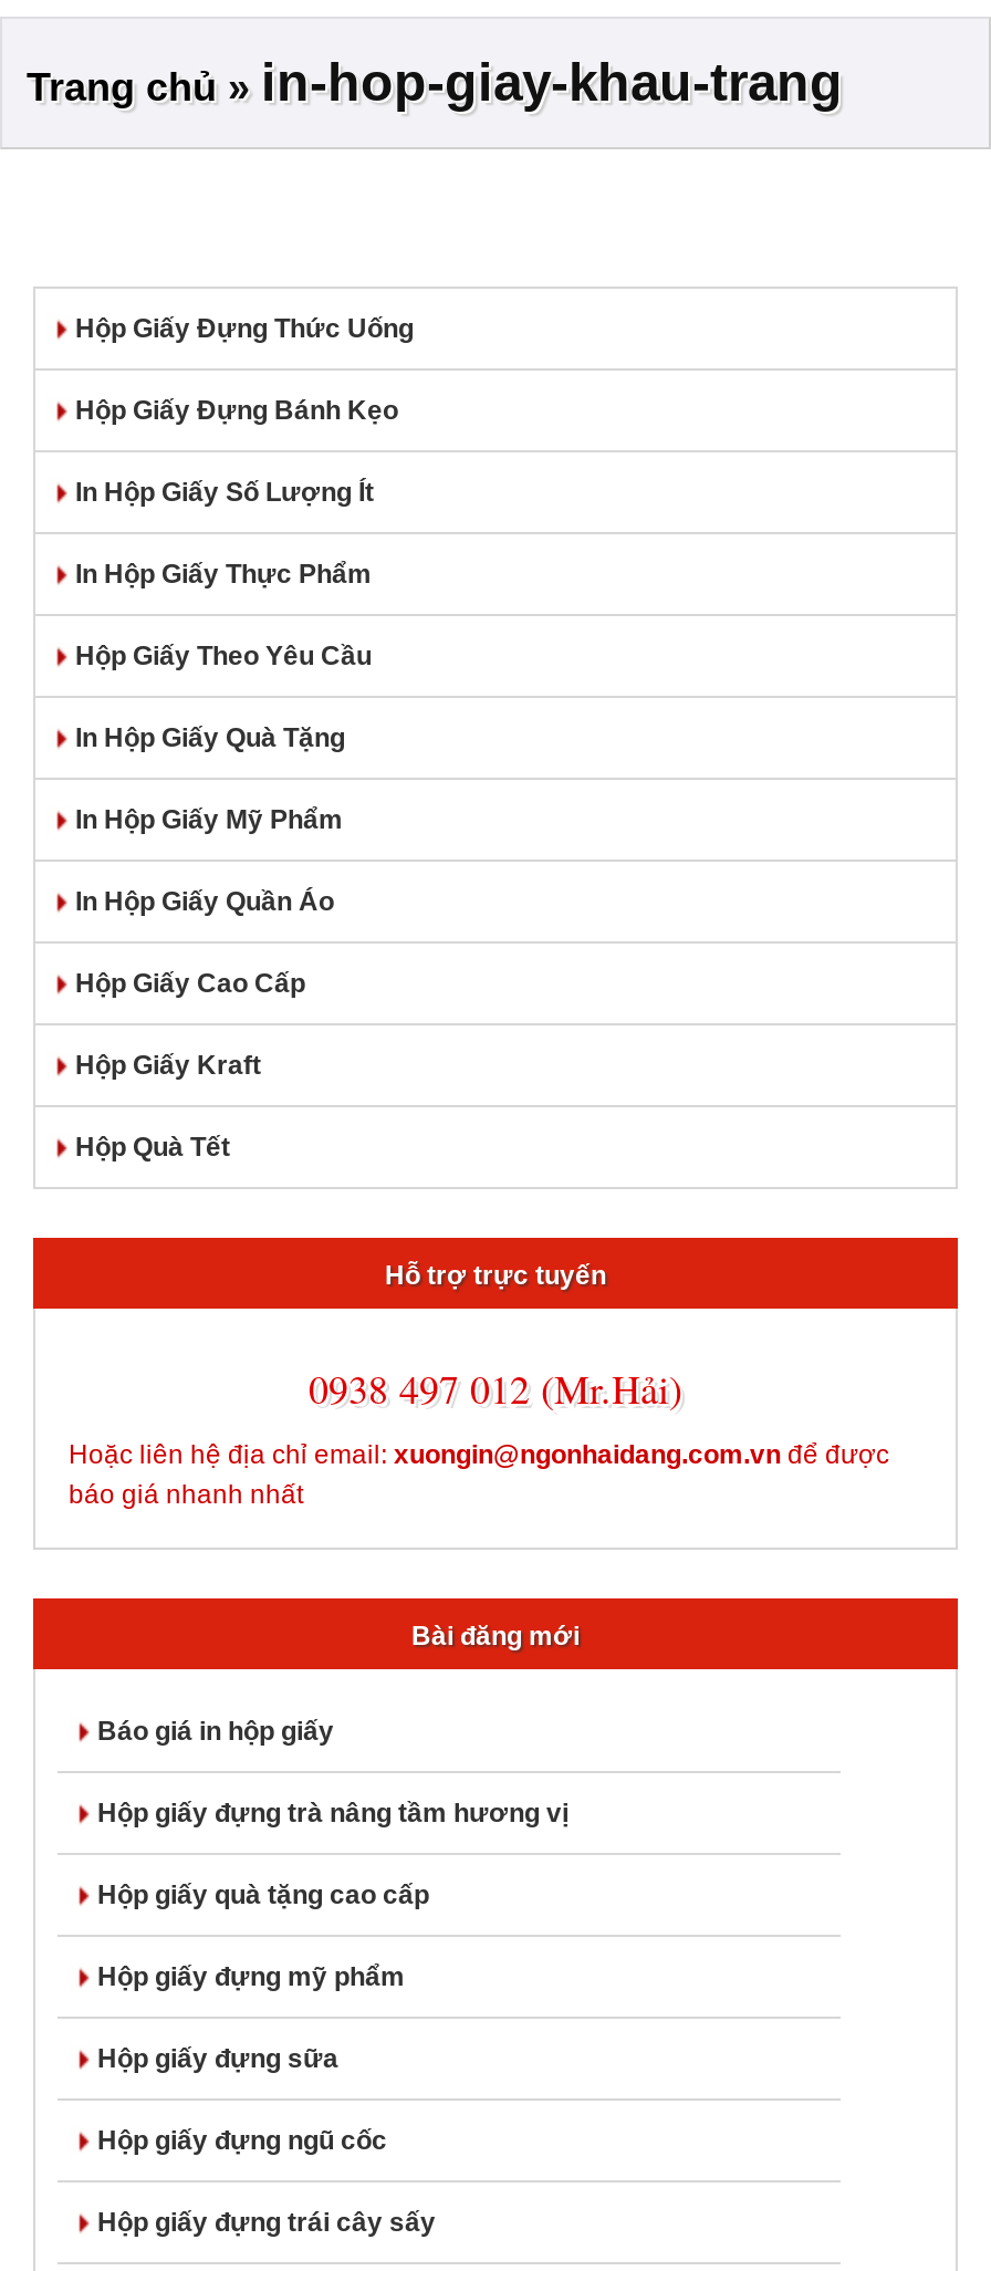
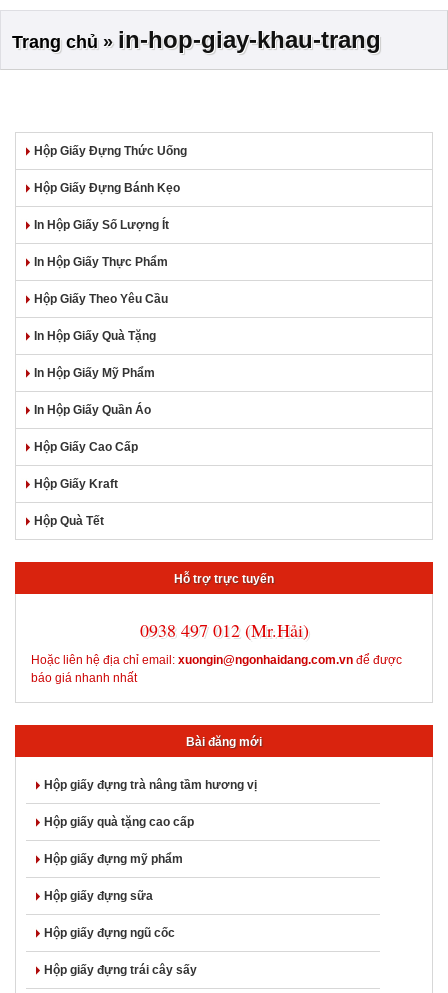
[97,1716,334,1747] Báo giá in hộp giấy -> none

